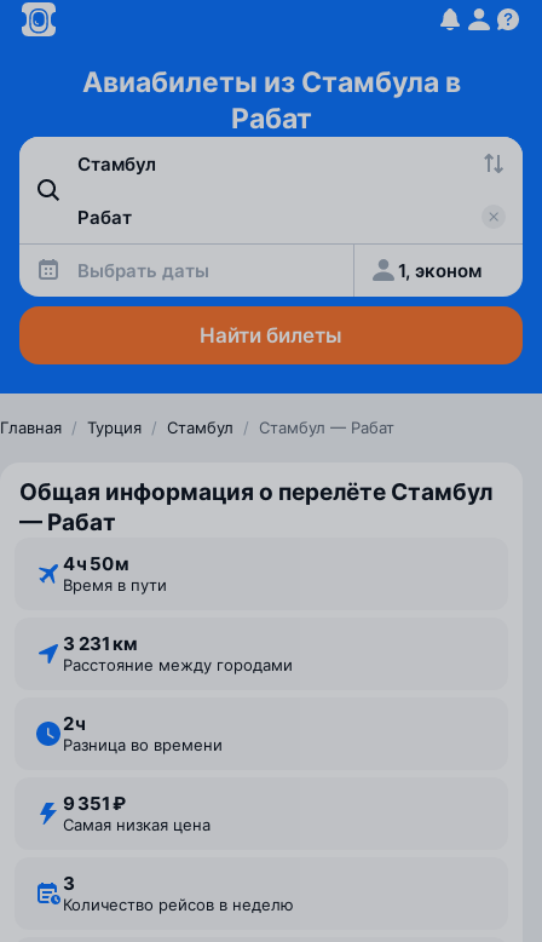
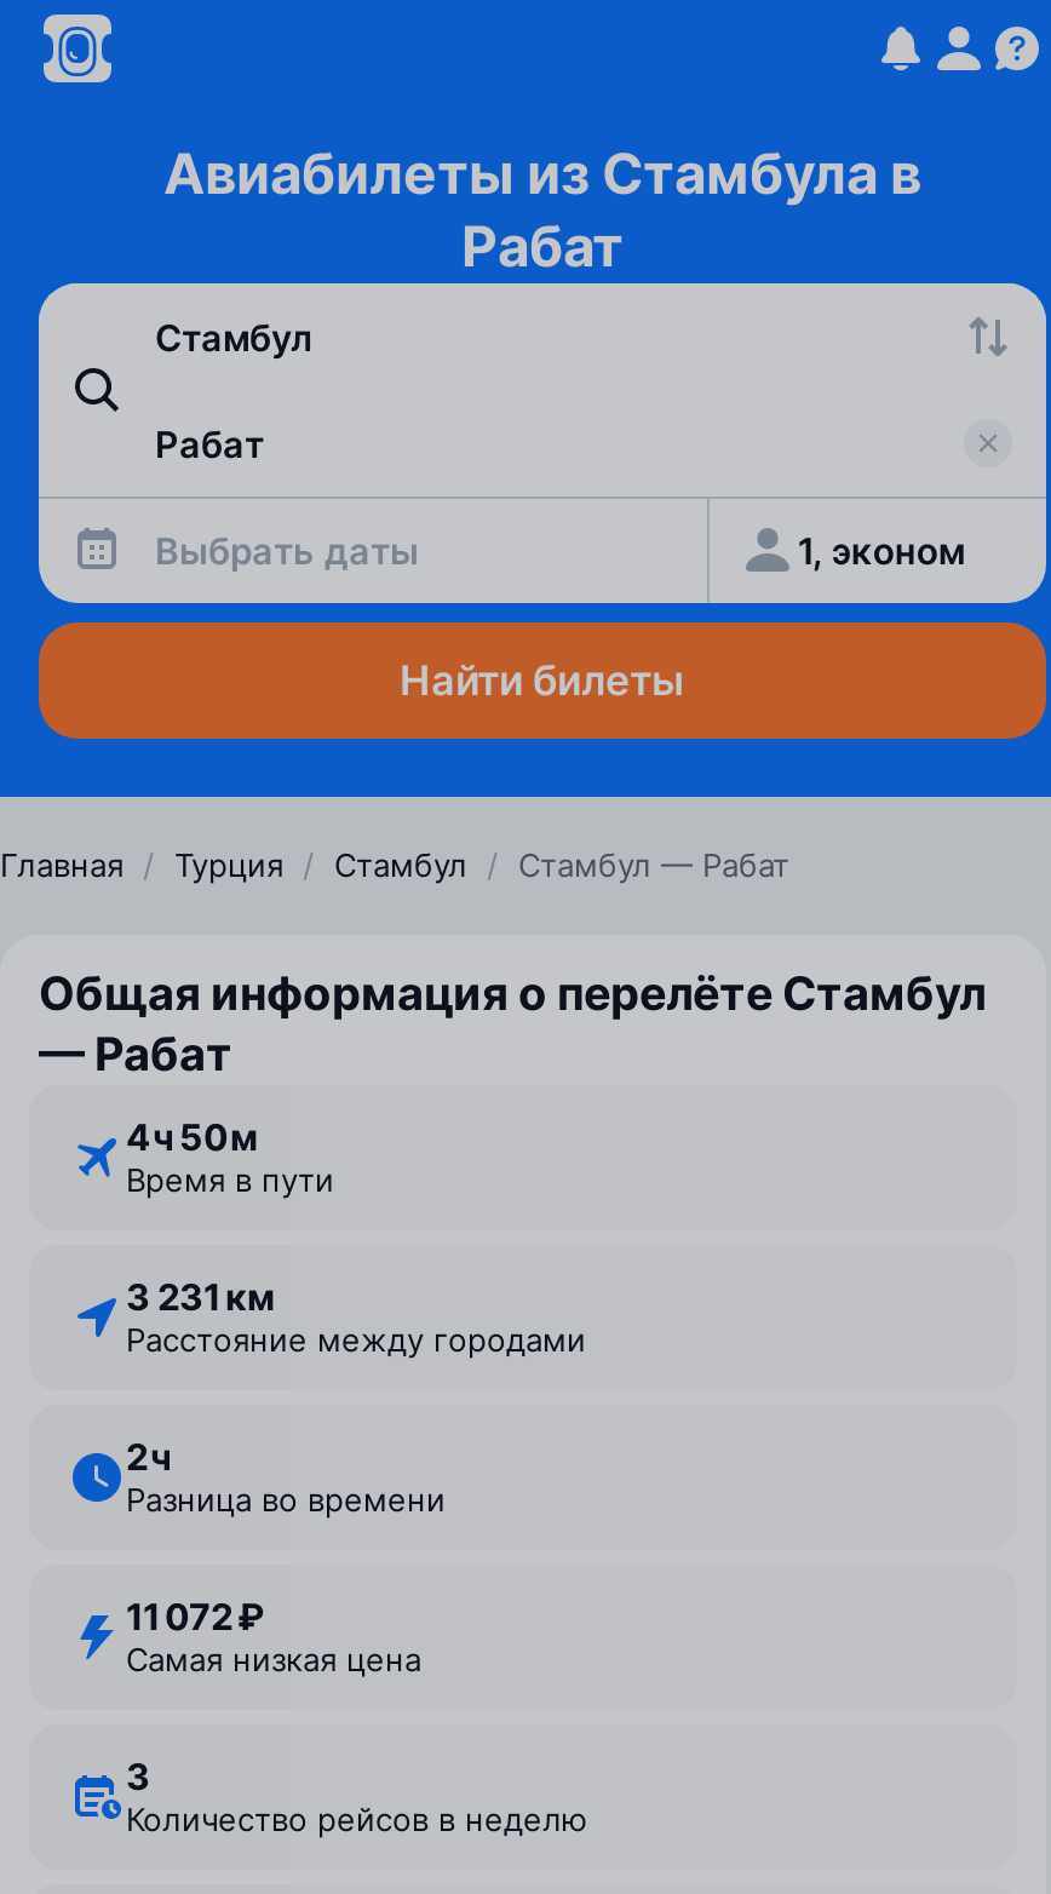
[63,792,126,815] 9 351 ₽ -> [126,1594,264,1640] 11 072 ₽

